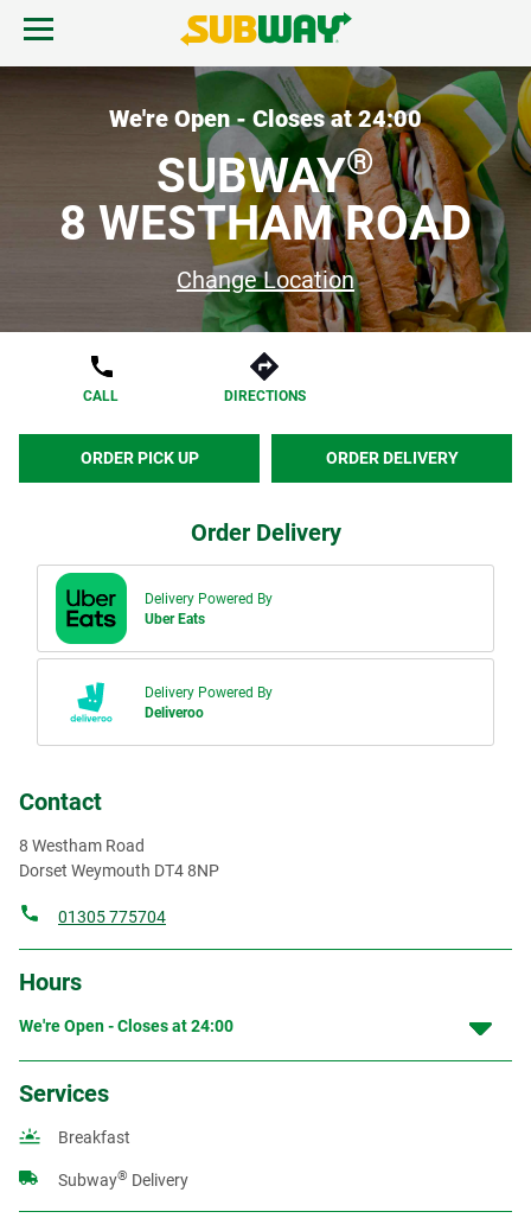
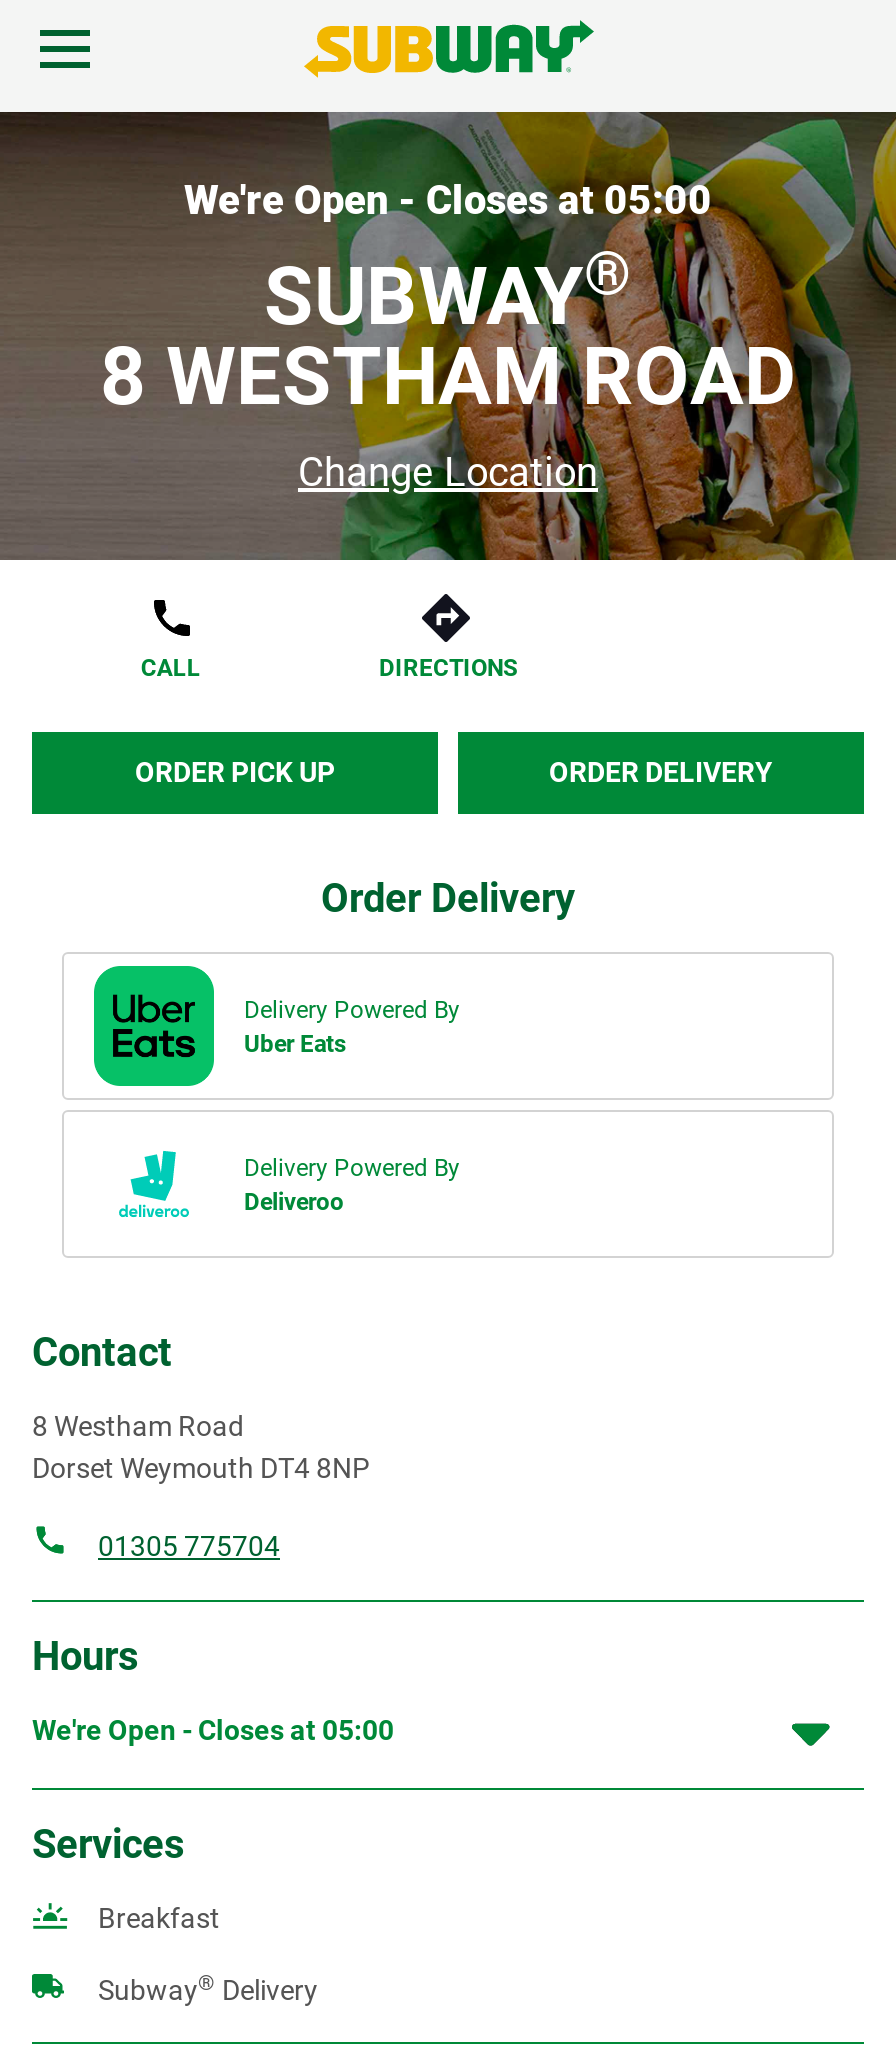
[109,104,422,133] We're Open - Closes at 24:00 -> [184,176,712,224] We're Open - Closes at 05:00
[19,1016,233,1035] We're Open - Closes at 24:00 -> [32,1714,394,1746] We're Open - Closes at 05:00

